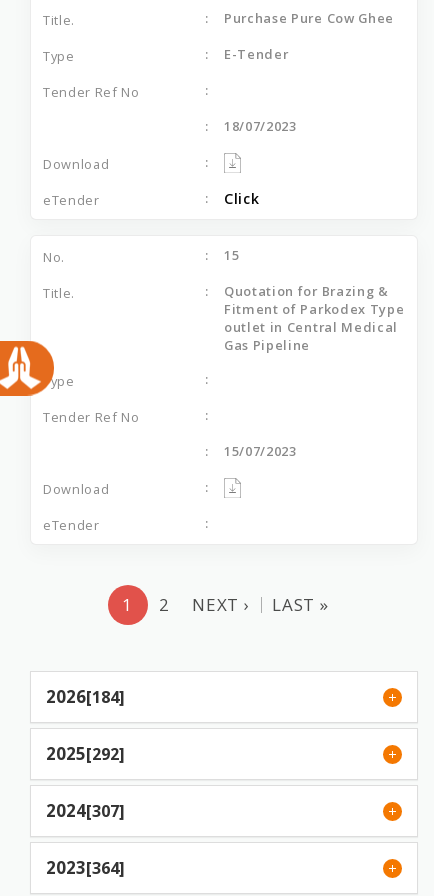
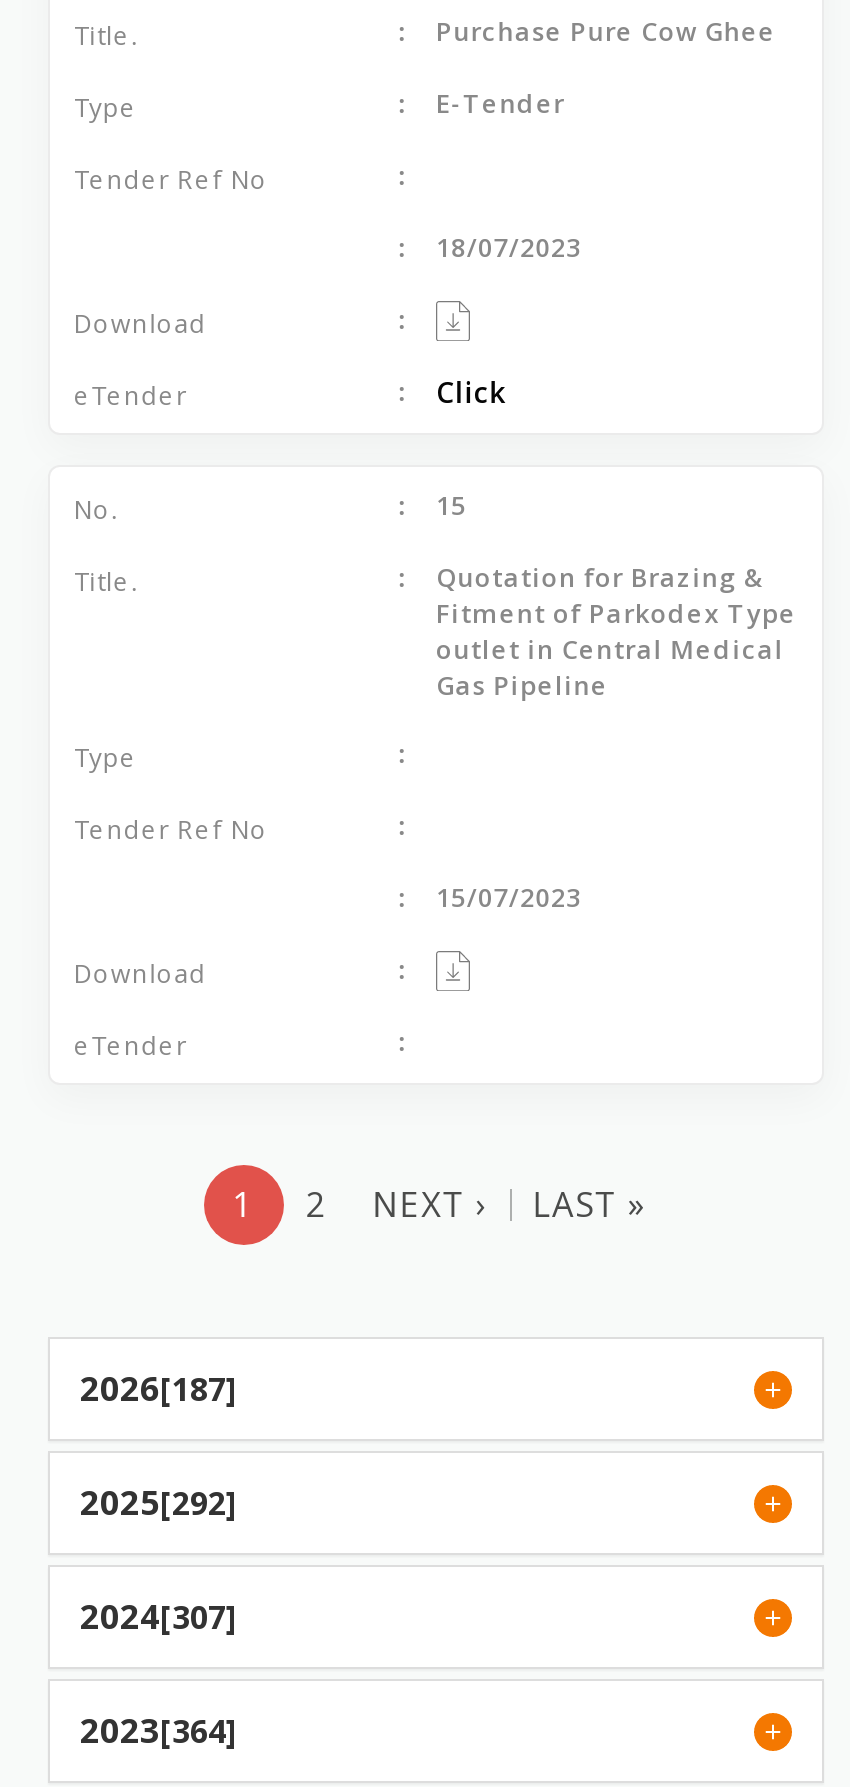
[3,340,55,397] [image] -> none
[46,684,125,707] 2026[184] -> [80,1364,238,1410] 2026[187]

